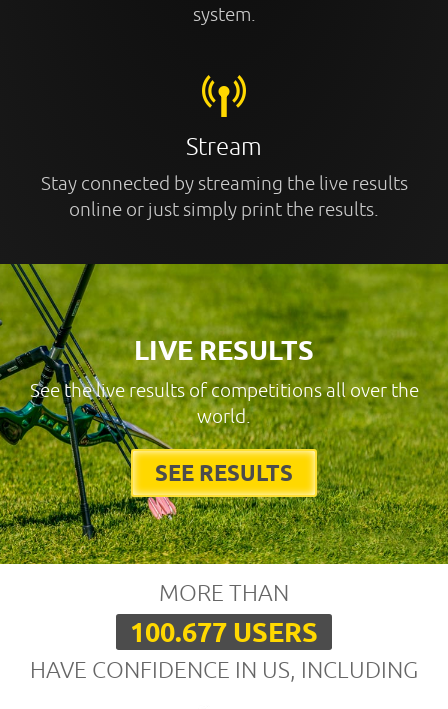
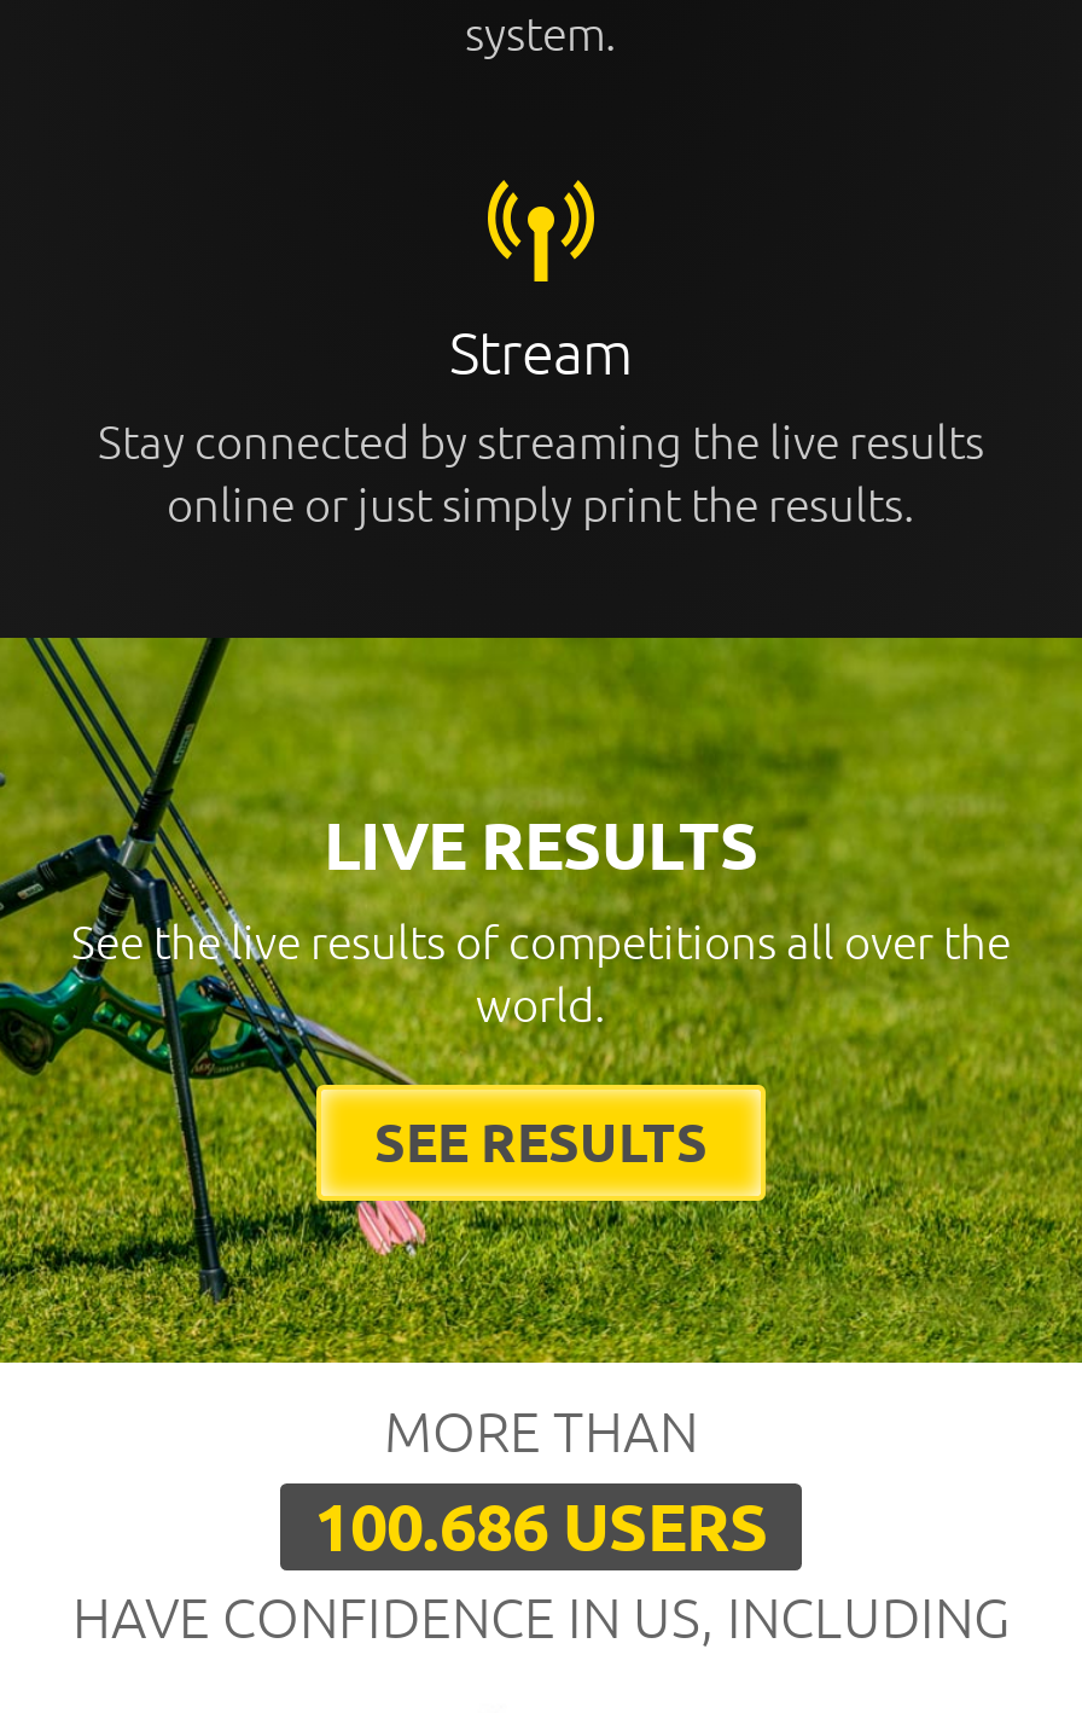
[130,617,318,647] 100.677 USERS -> [314,1490,768,1562] 100.686 USERS

